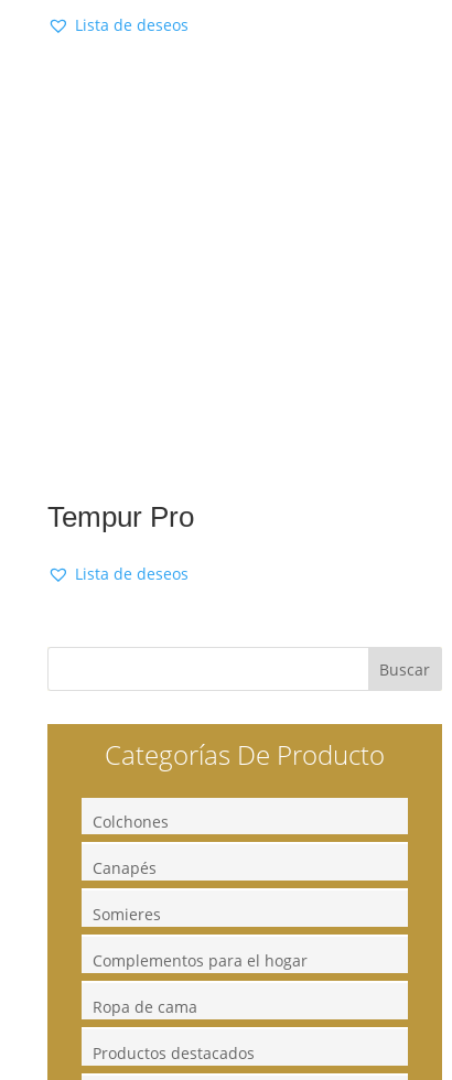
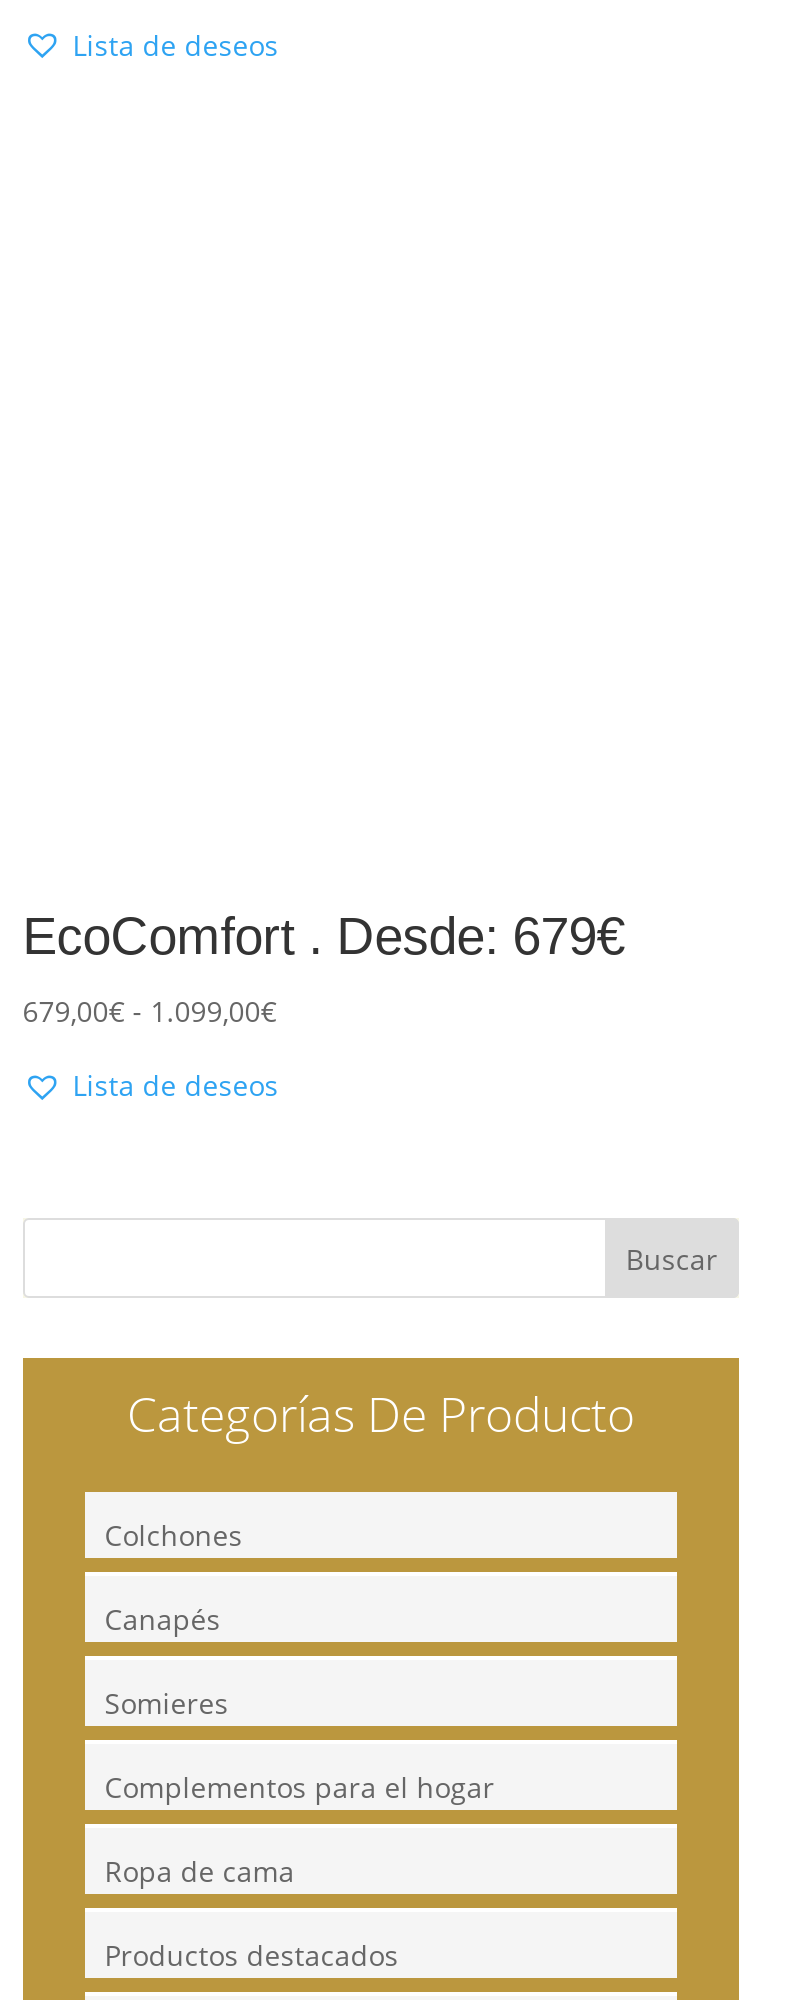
[47,500,194,533] Tempur Pro -> [23,906,625,1030] EcoComfort . Desde: 679€ | 679,00€ - 1.099,00€

